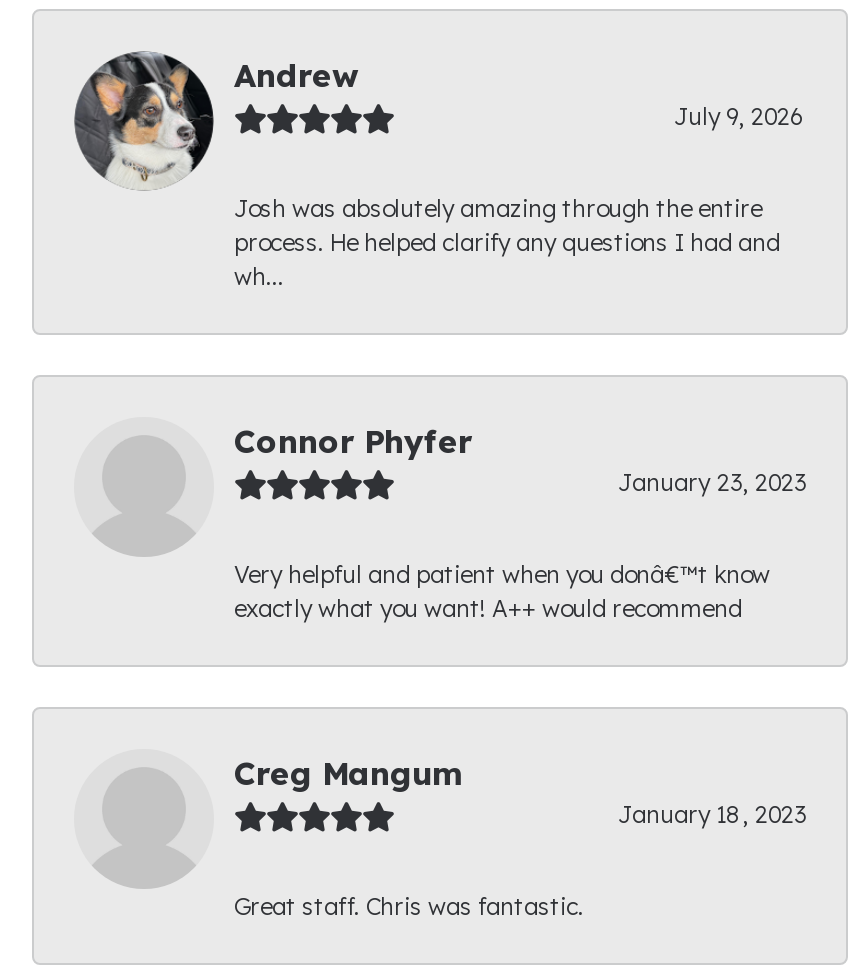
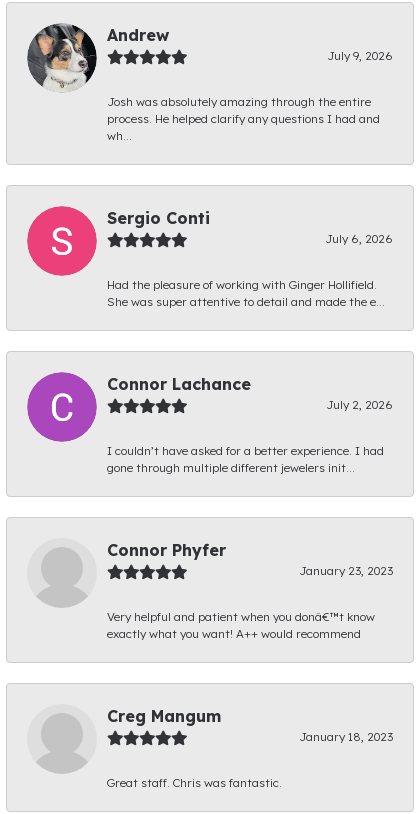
none -> [26,205,393,309] [image] | Sergio Conti | July 6, 2026 | Had the pleasure of working with Ginger Hollifield. | She was super attentive to detail and made the e...
none -> [26,371,393,475] [image] | Connor Lachance | July 2, 2026 | I couldn’t have asked for a better experience. I had | gone through multiple different jewelers init...

